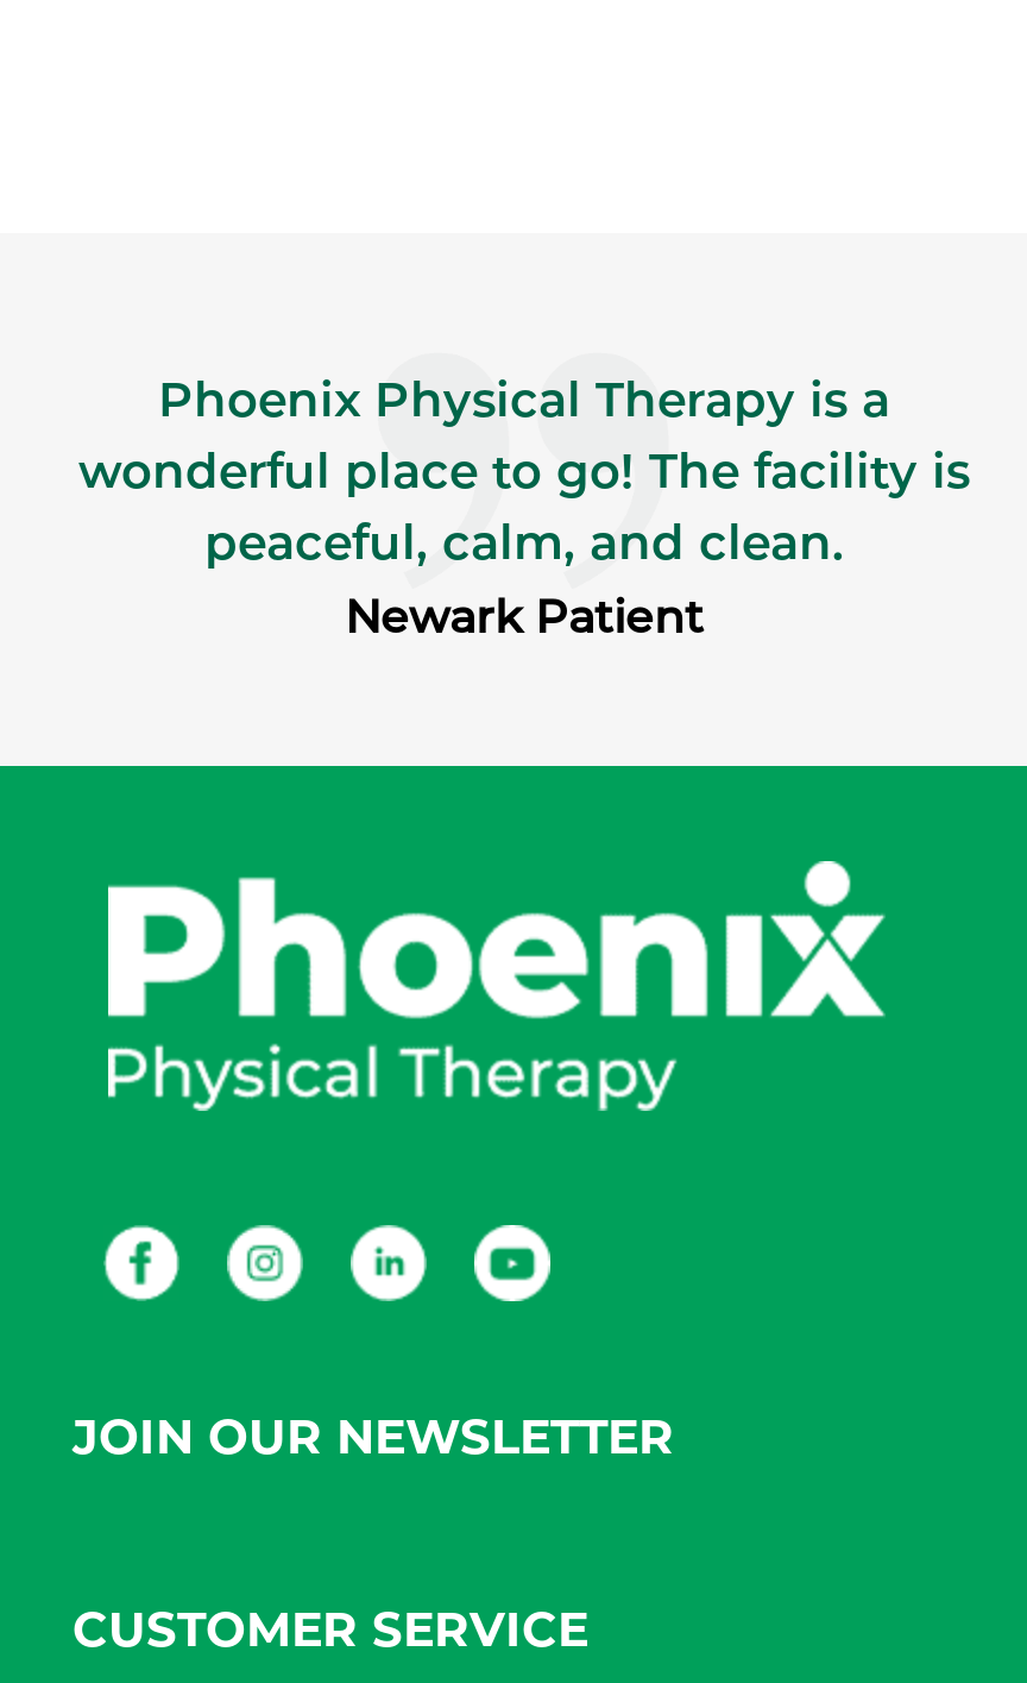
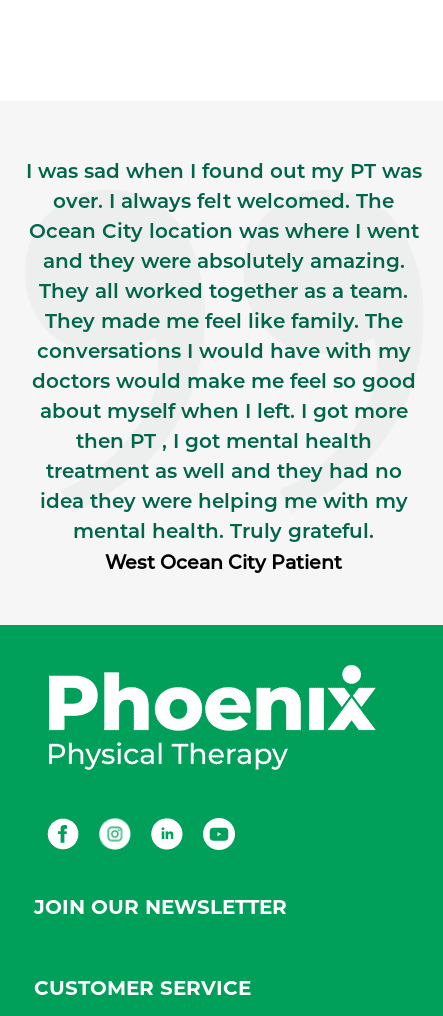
[78,371,970,645] Phoenix Physical Therapy is a | wonderful place to go! The facility is | peaceful, calm, and clean. | Newark Patient -> [26,159,422,574] I was sad when I found out my PT was | over. I always felt welcomed. The | Ocean City location was where I went | and they were absolutely amazing. | They all worked together as a team. | They made me feel like family. The | conversations I would have with my | doctors would make me feel so good | about myself when I left. I got more | then PT , I got mental health | treatment as well and they had no | idea they were helping me with my | mental health. Truly grateful. | West Ocean City Patient

